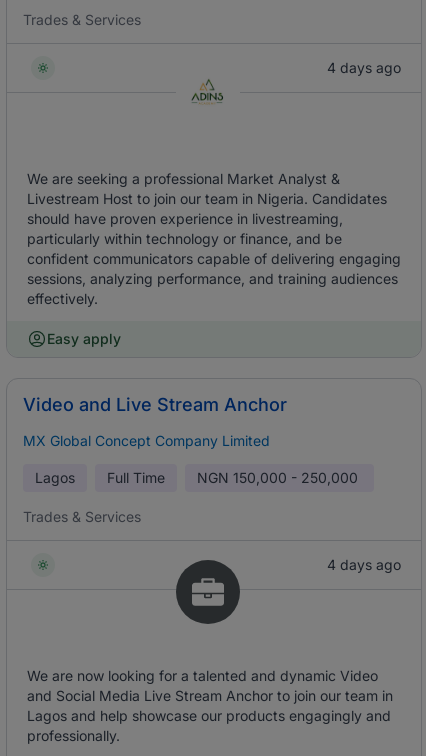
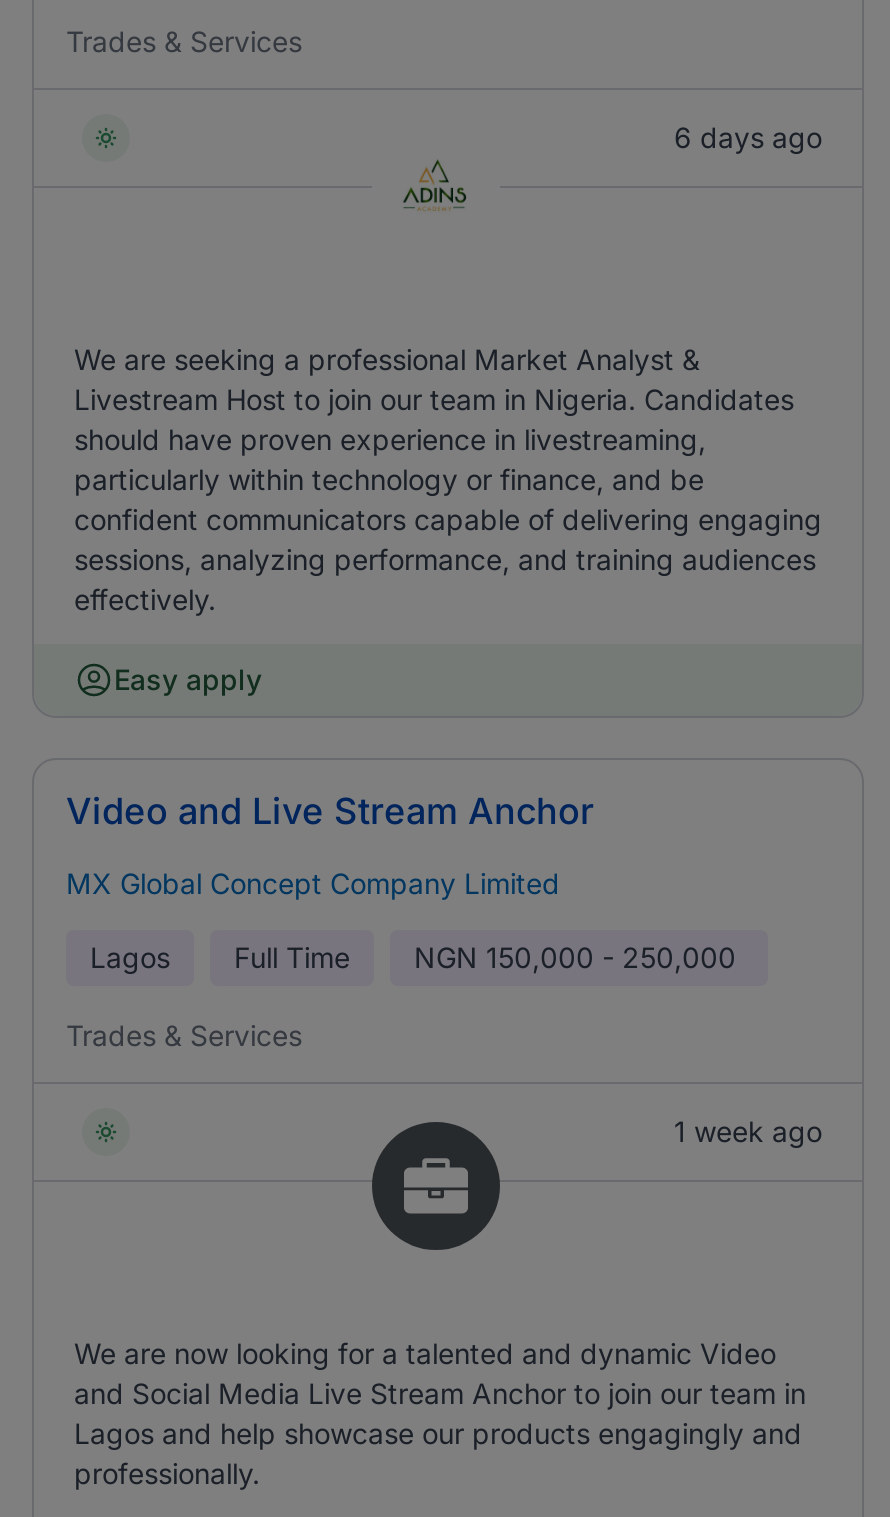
[327,59,401,76] 4 days ago -> [674,120,822,154] 6 days ago
[327,556,401,573] 4 days ago -> [674,1114,822,1148] 1 week ago

